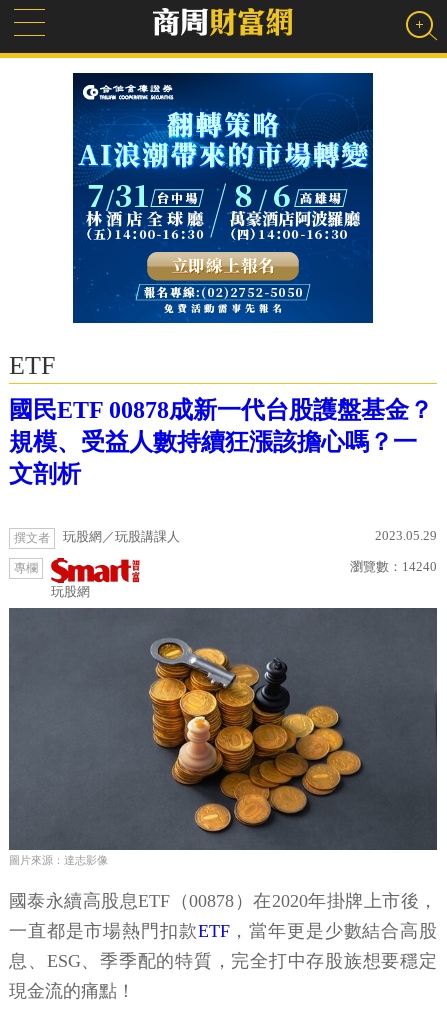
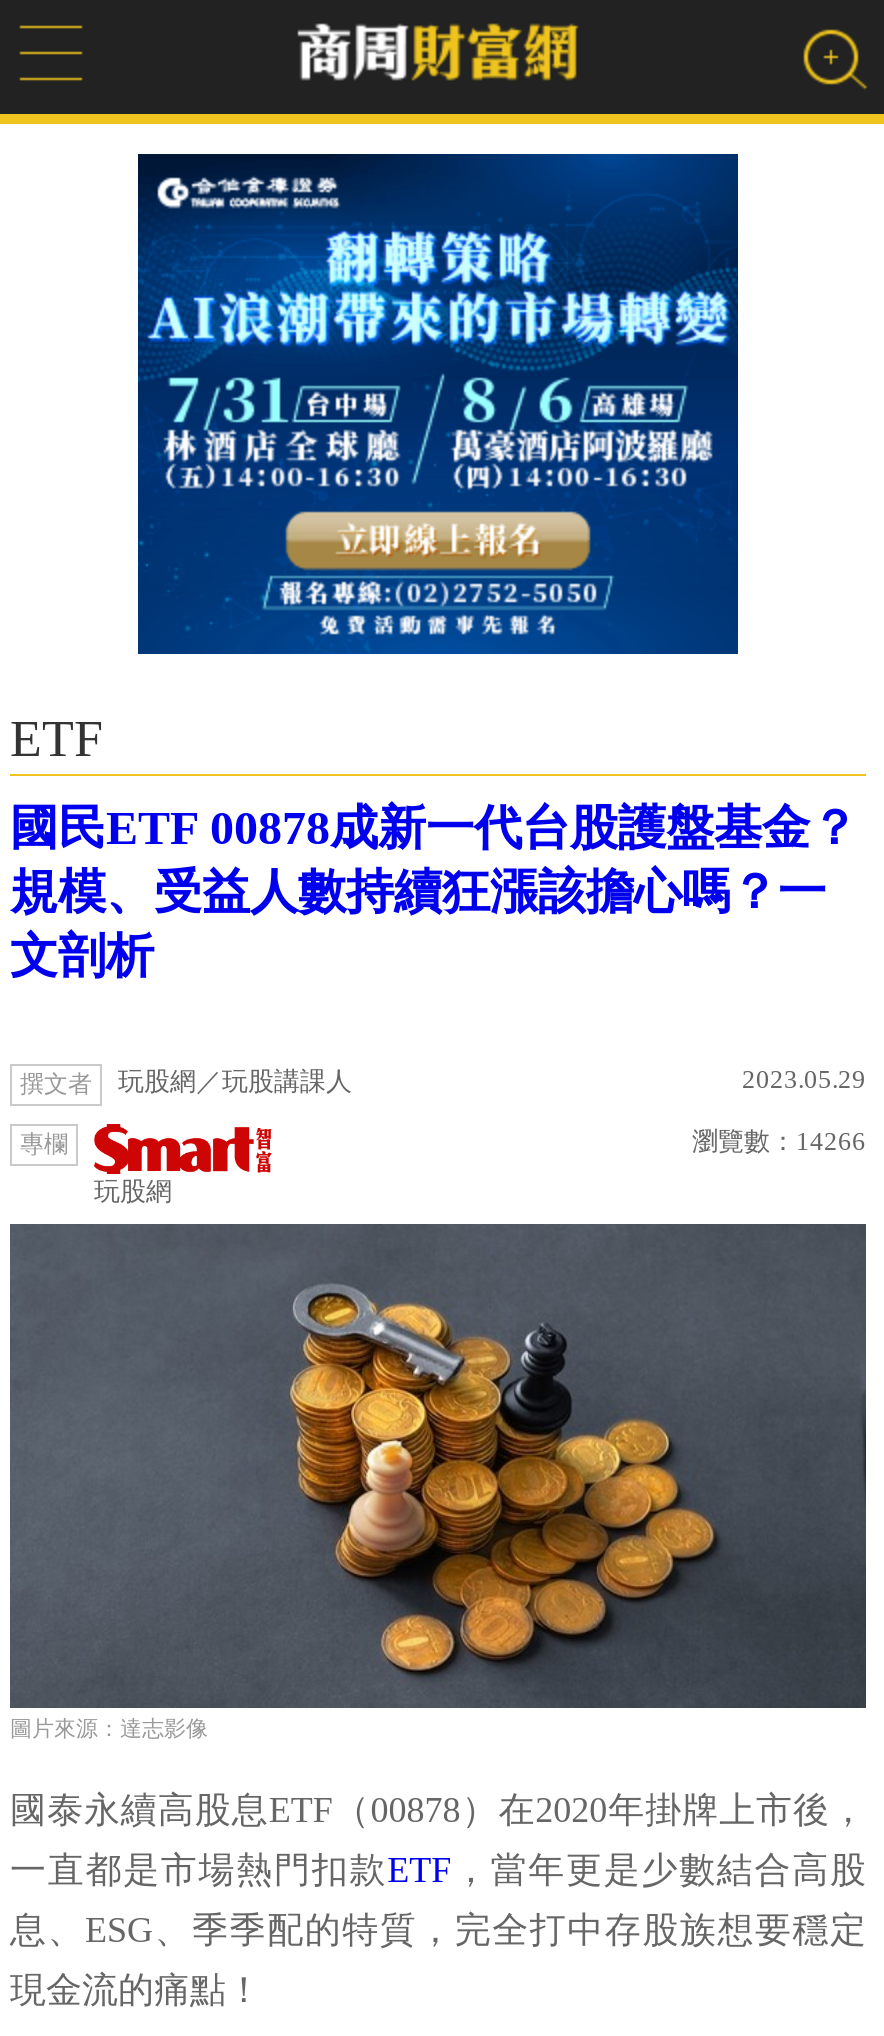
[350,559,437,574] 瀏覽數：14240 -> [692,1126,866,1156] 瀏覽數：14266

